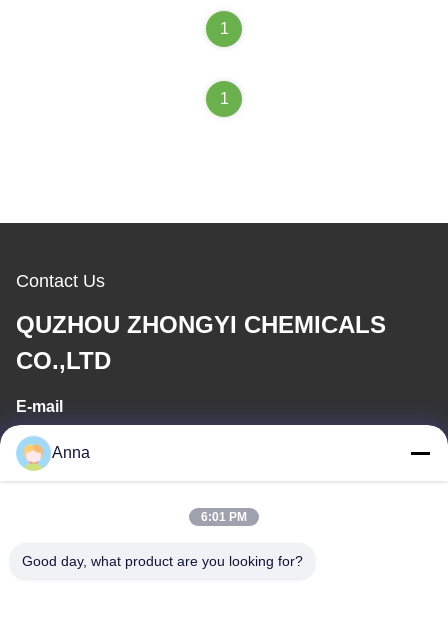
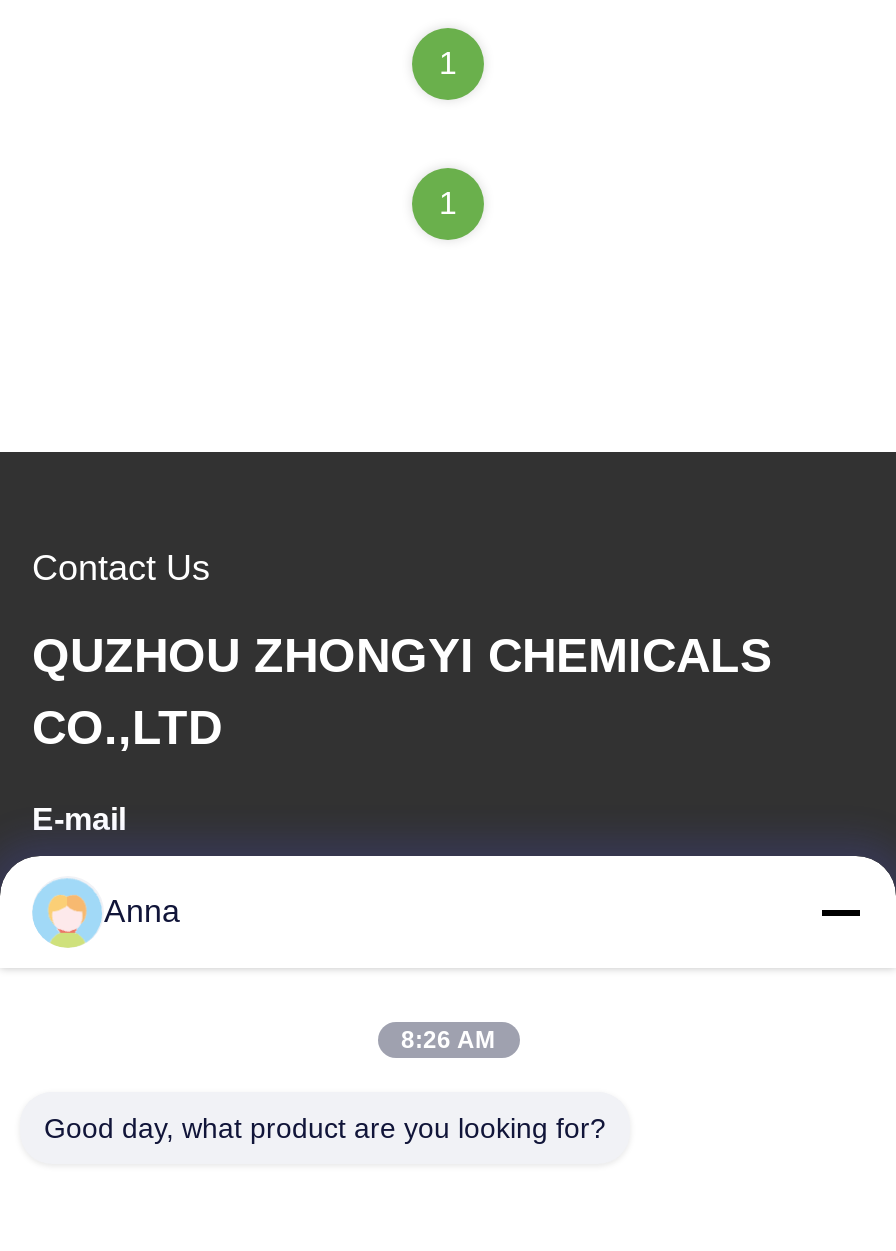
[201,510,247,524] 6:01 PM -> [401,1026,495,1054] 8:26 AM

